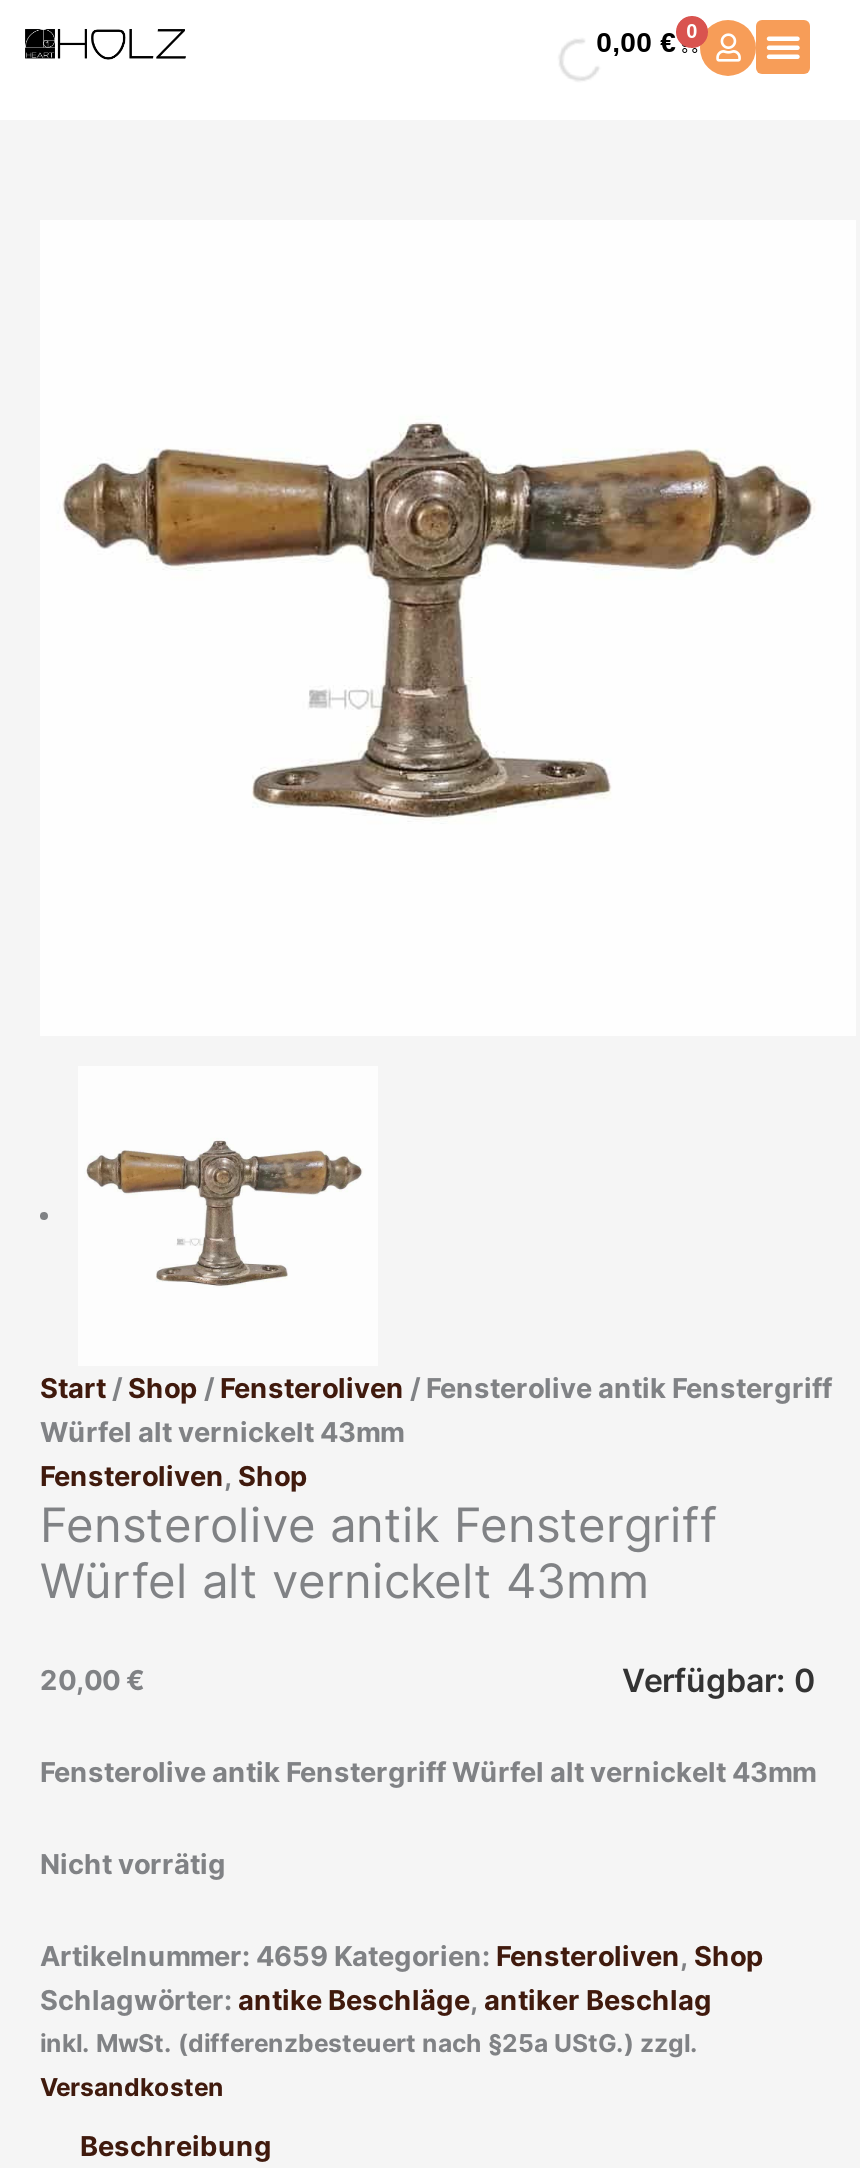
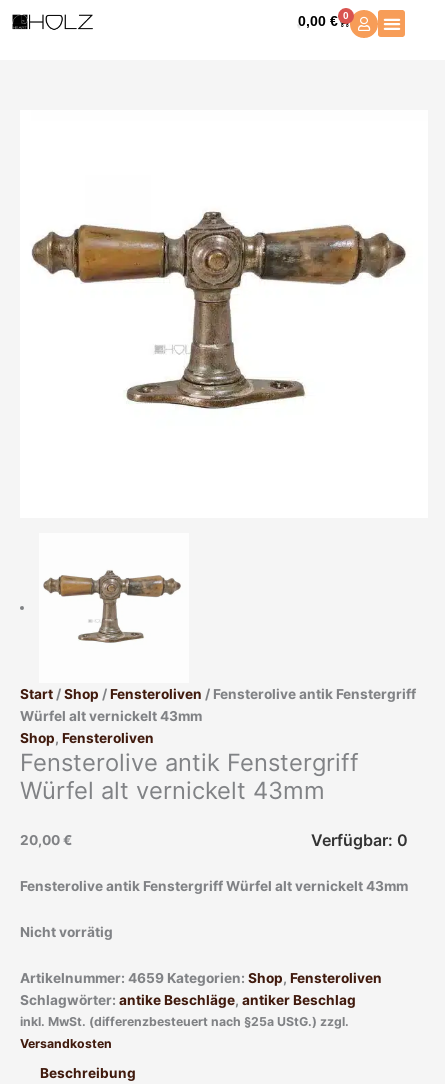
[40,1460,308,1492] Fensteroliven, Shop -> [20,730,154,746] Shop, Fensteroliven
[40,1940,764,1972] Artikelnummer: 4659 Kategorien: Fensteroliven, Shop -> [20,970,382,986] Artikelnummer: 4659 Kategorien: Shop, Fensteroliven

